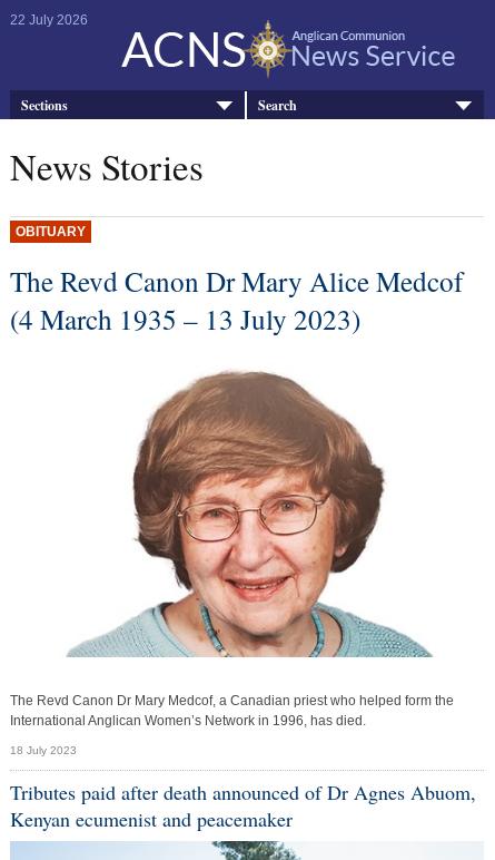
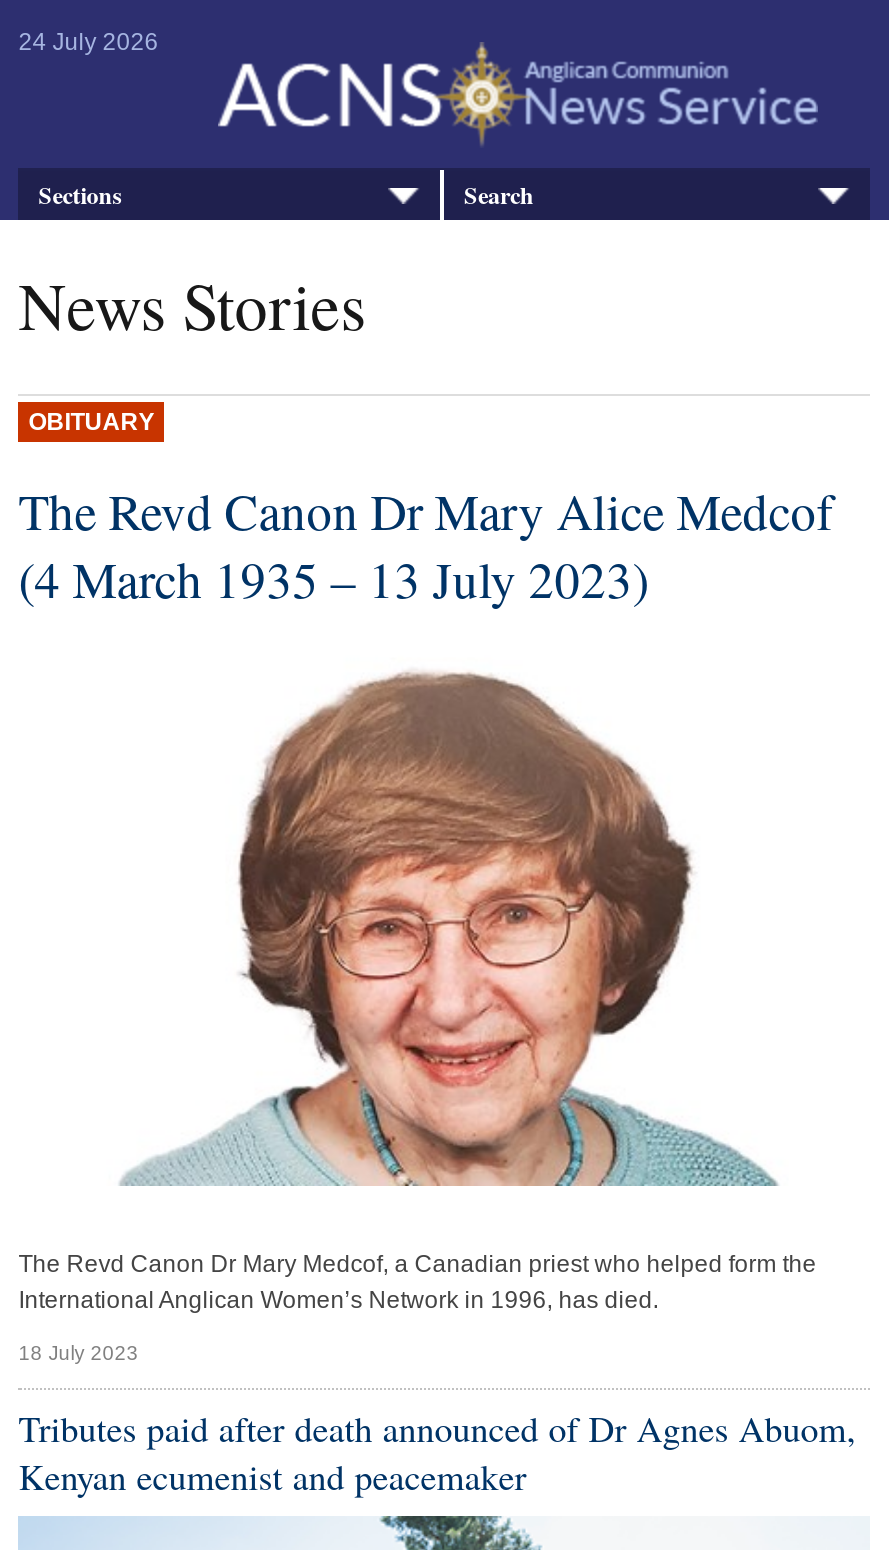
[10,12,88,28] 22 July 2026 -> [18,28,158,56] 24 July 2026

